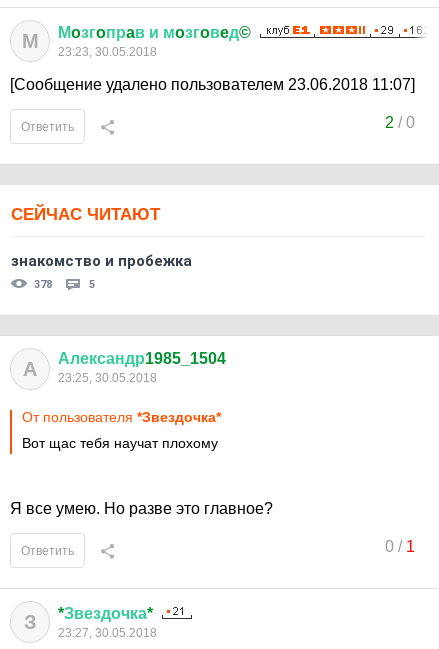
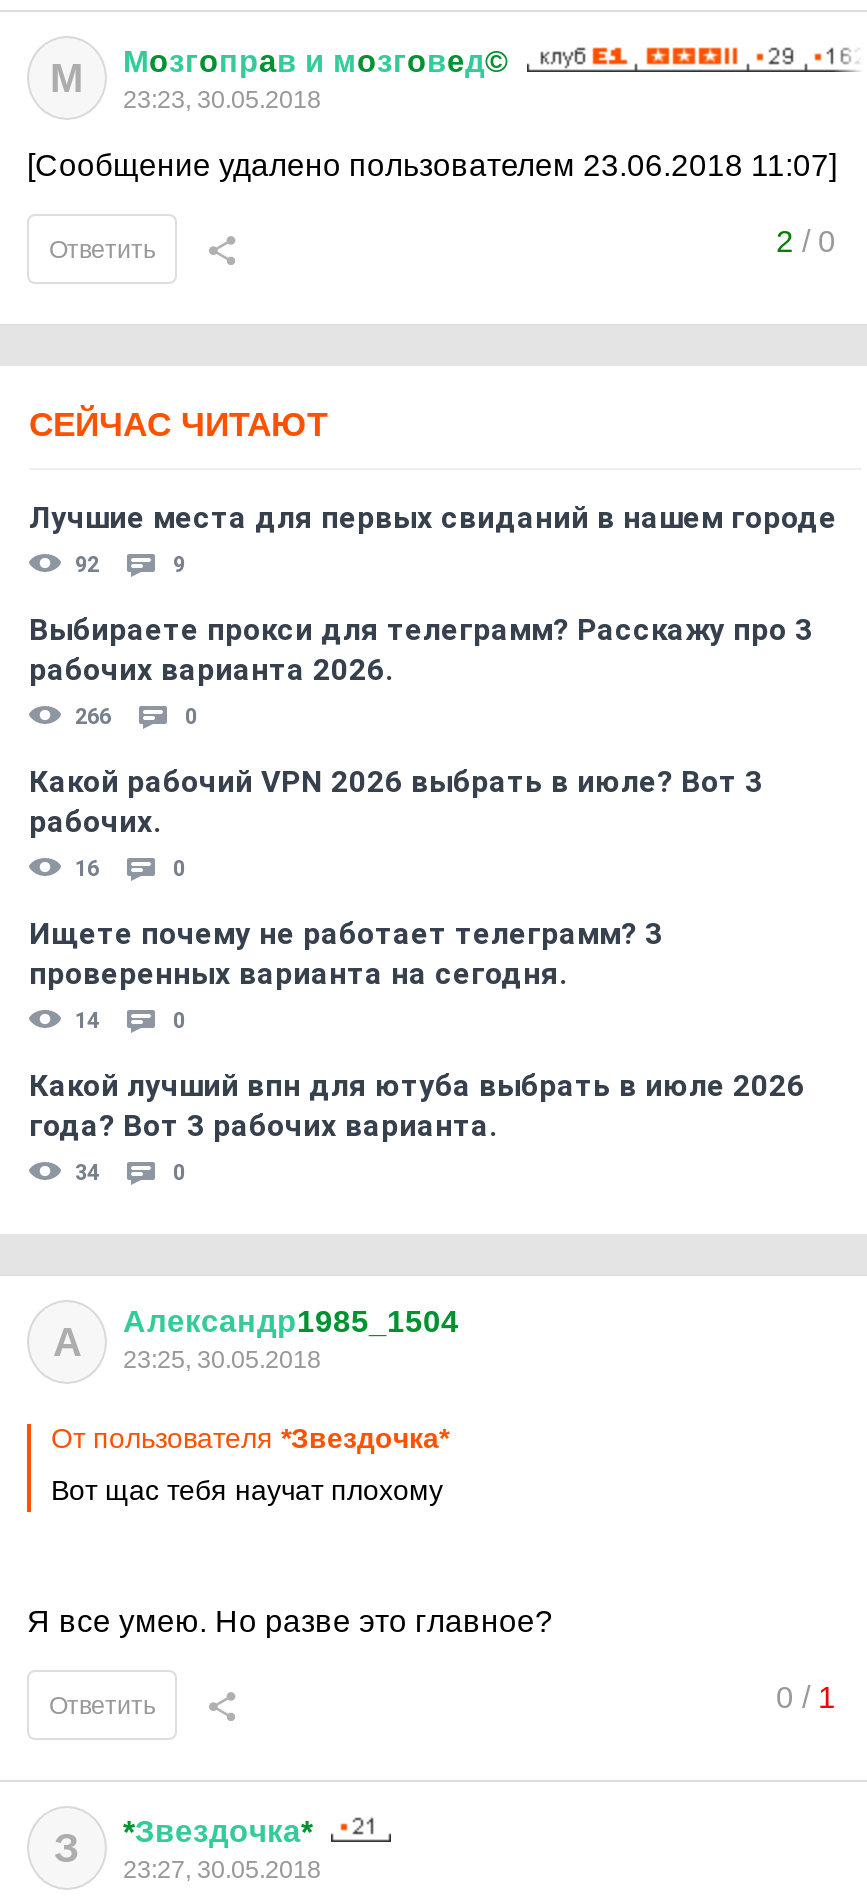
[11,252,192,291] знакомство и пробежка | 378 | 5 -> [29,500,837,1186] Лучшие места для первых свиданий в нашем городе | 92 | 9 | Выбираете прокси для телеграмм? Расскажу про 3 | рабочих варианта 2026. | 266 | 0 | Какой рабочий VPN 2026 выбрать в июле? Вот 3 | рабочих. | 16 | 0 | Ищете почему не работает телеграмм? 3 | проверенных варианта на сегодня. | 14 | 0 | Какой лучший впн для ютуба выбрать в июле 2026 | года? Вот 3 рабочих варианта. | 34 | 0

